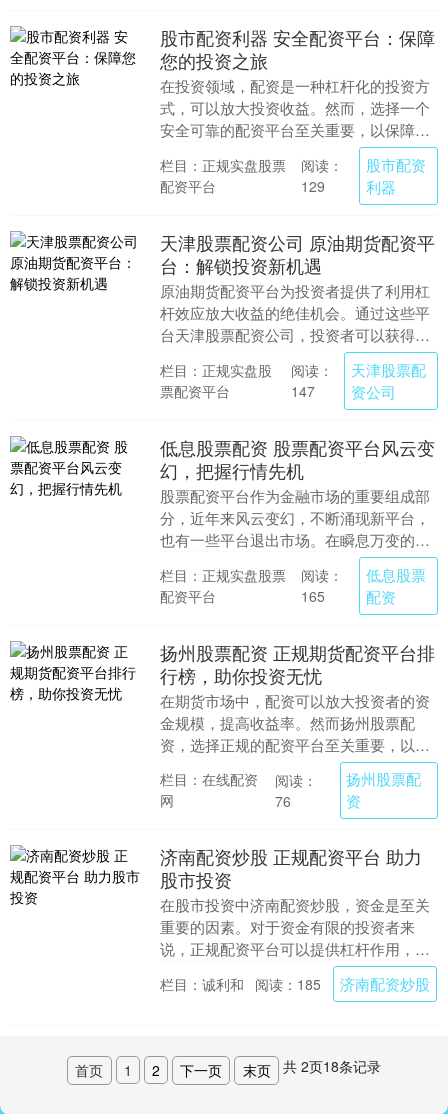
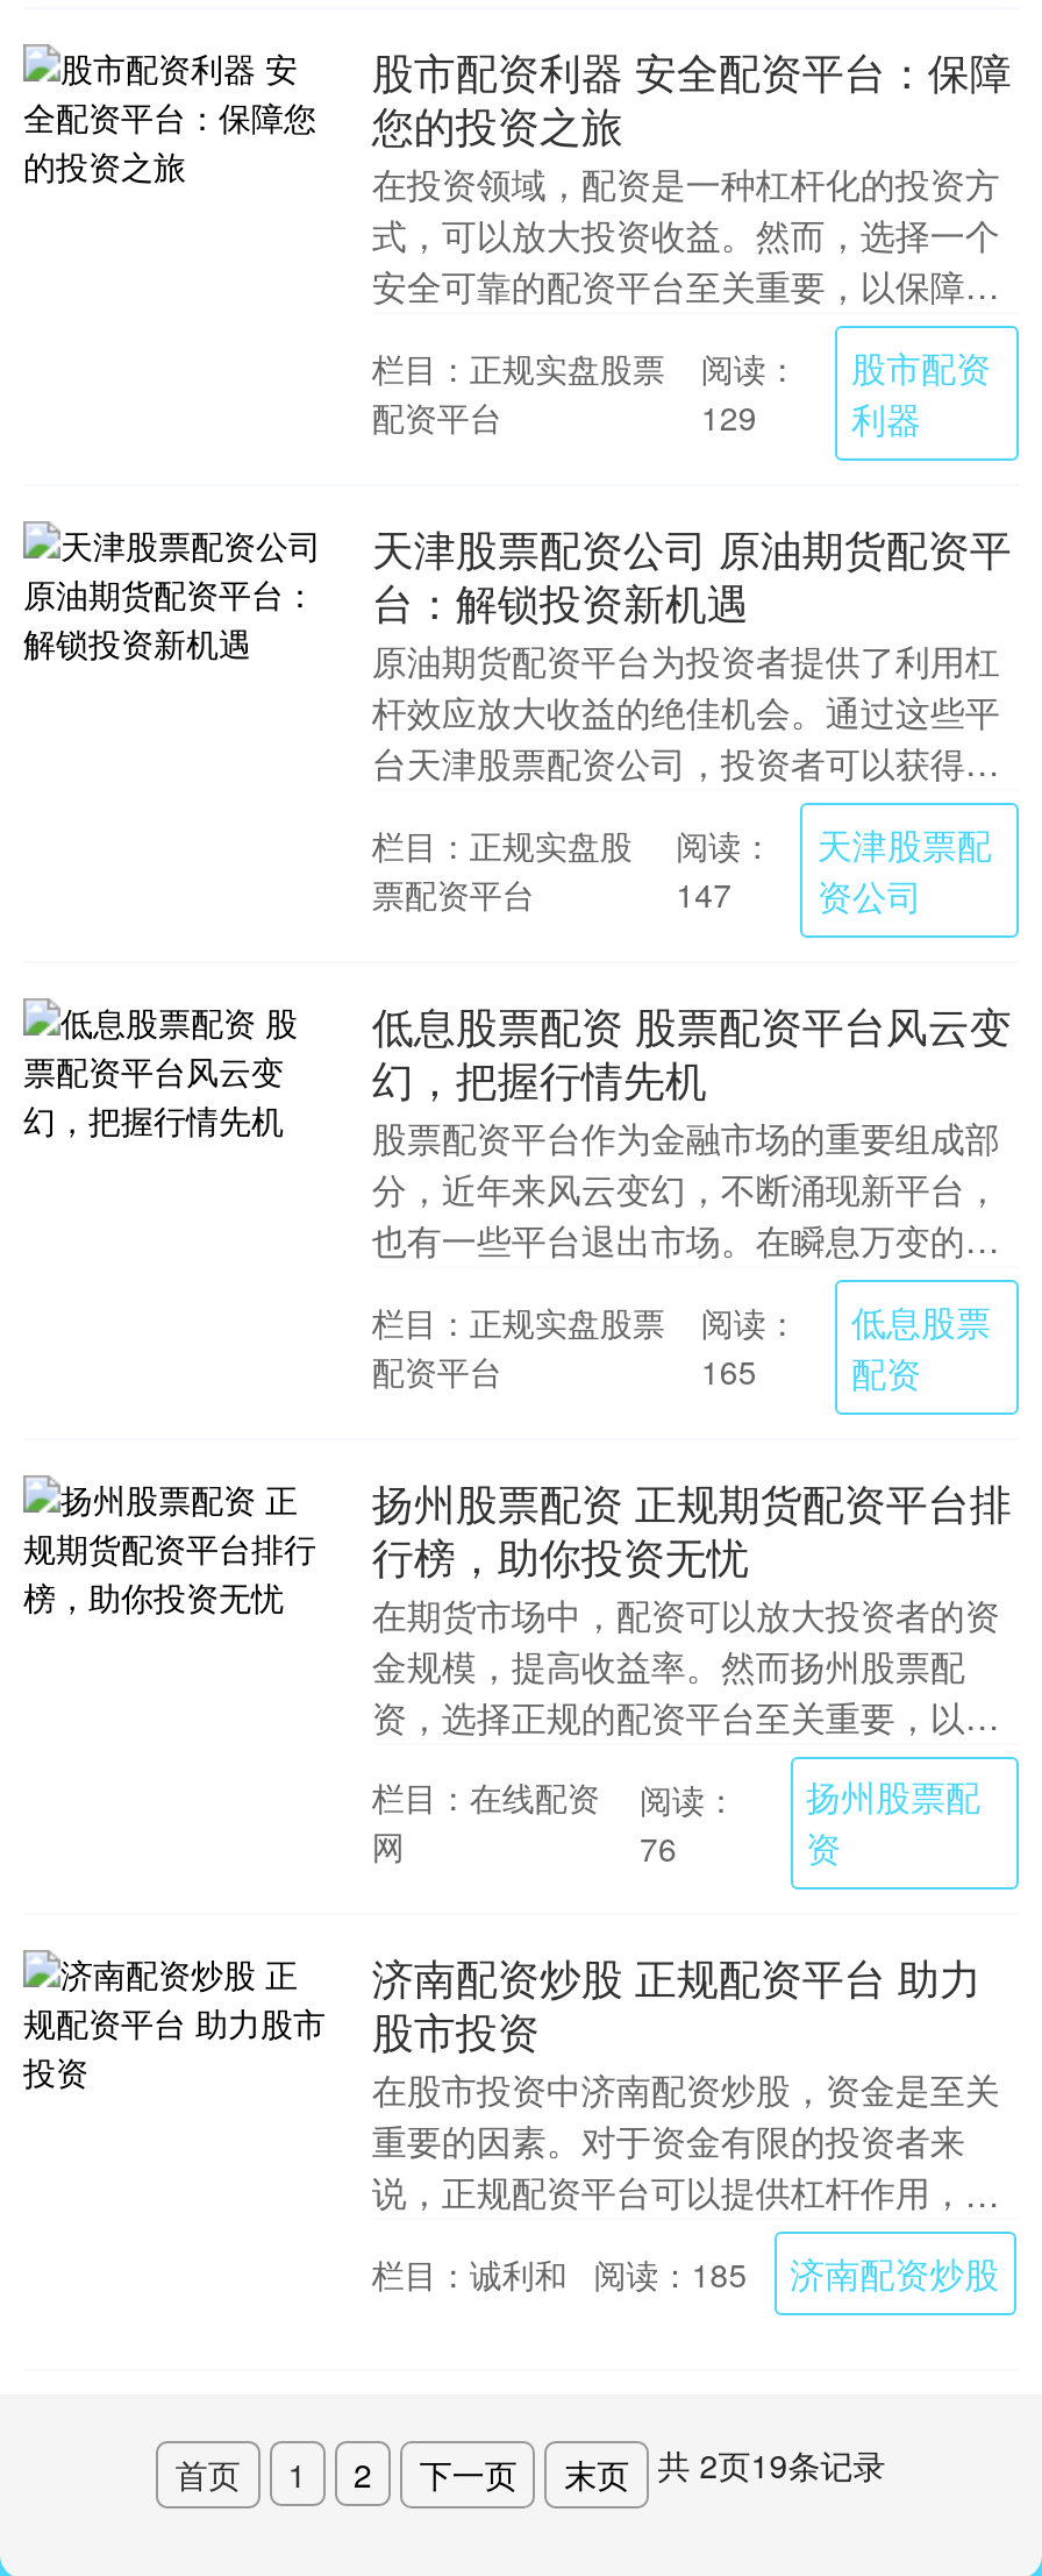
[283,1056,381,1076] 共2页18条记录 -> [658,2442,886,2489] 共2页19条记录

